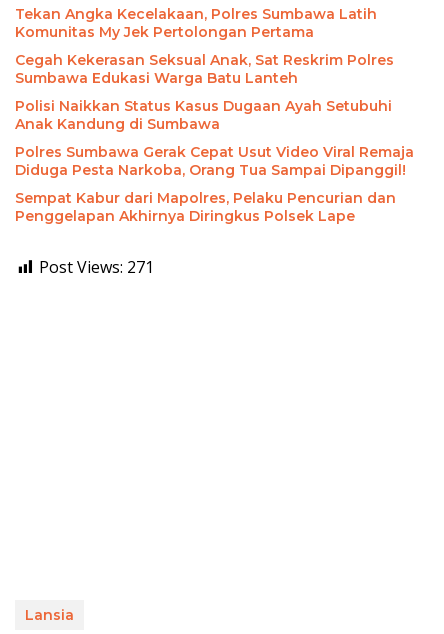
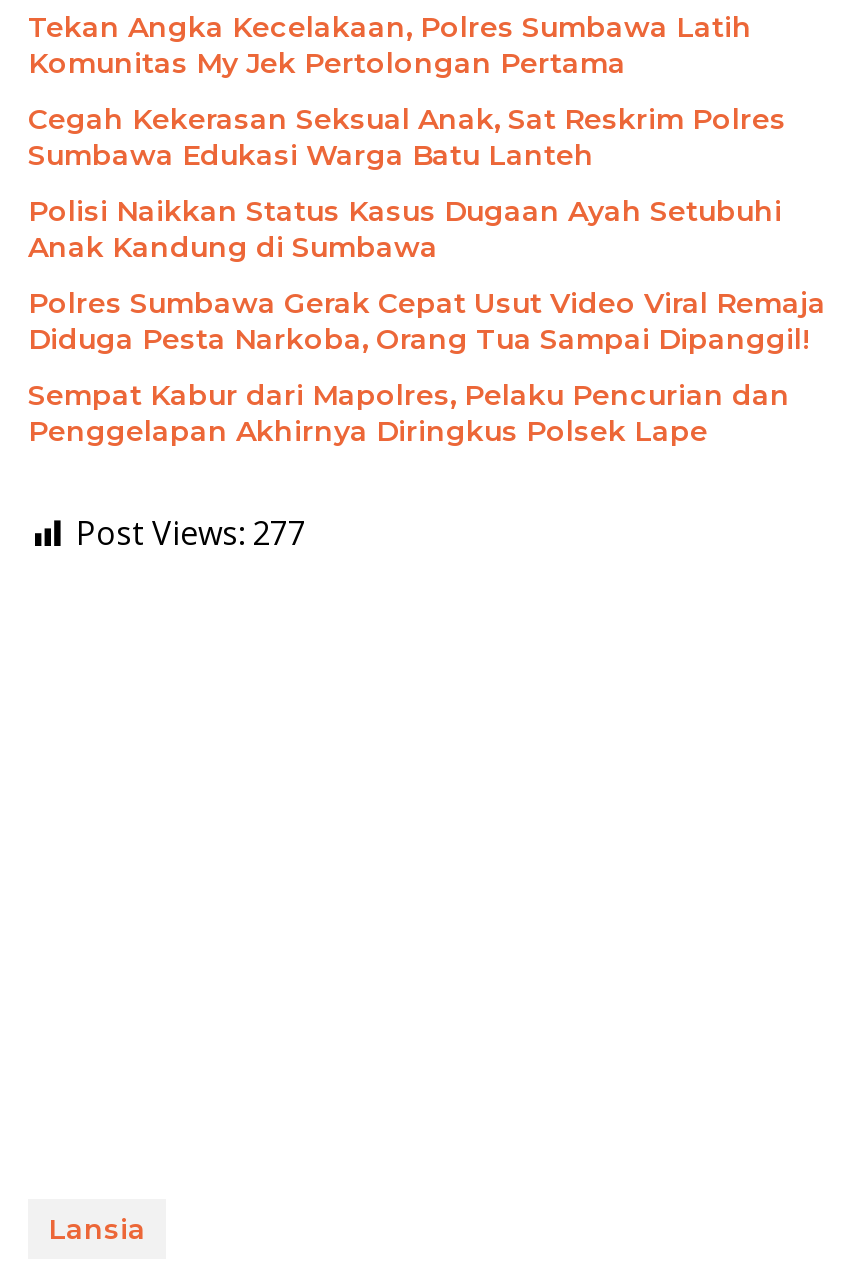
[39,256,154,278] Post Views: 271 -> [76,511,306,555] Post Views: 277

